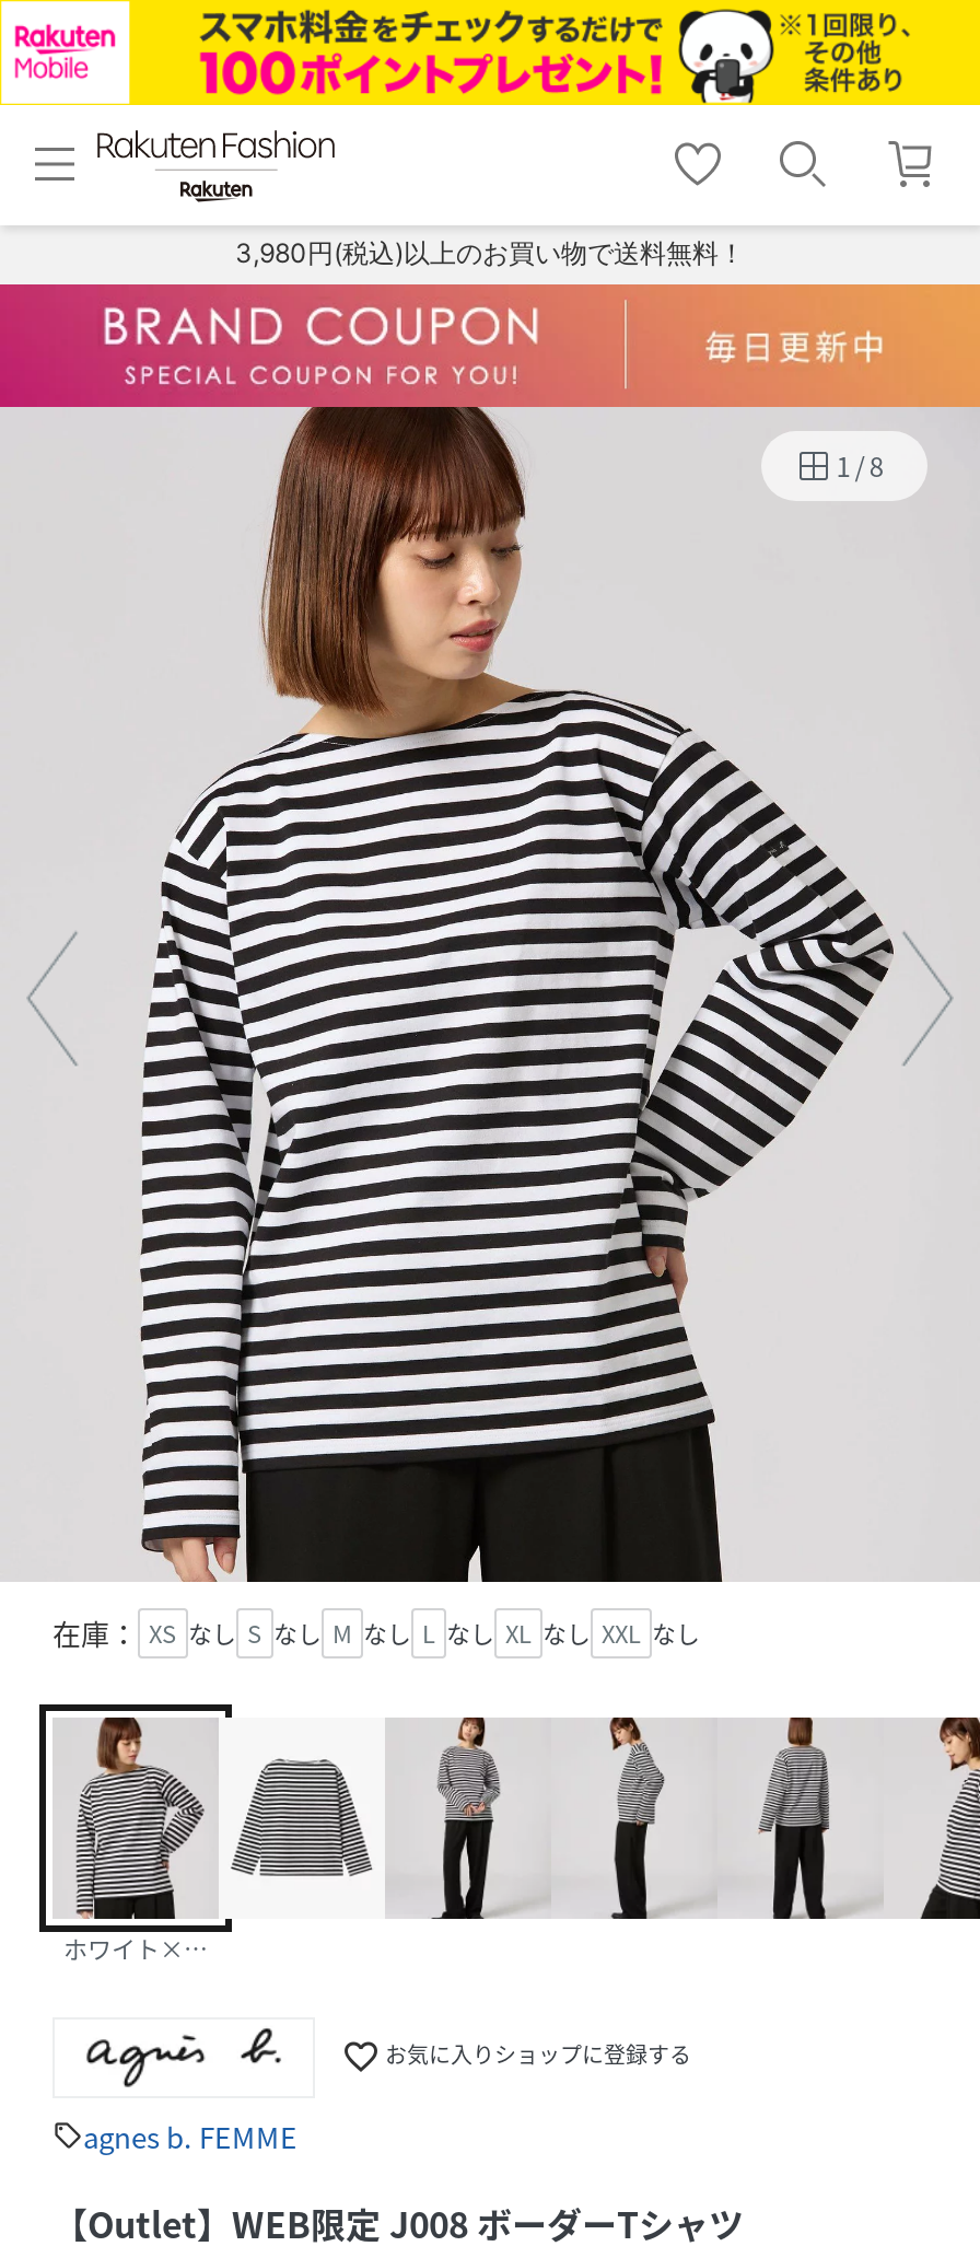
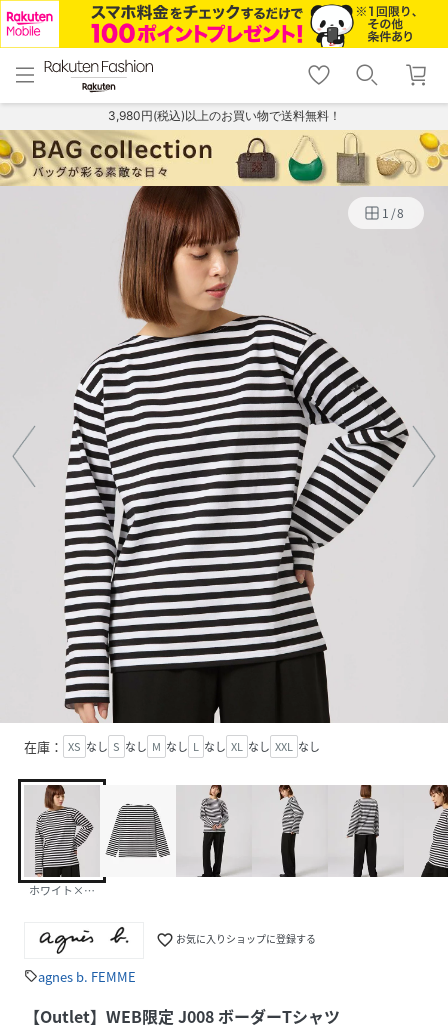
[7,282,973,409] [image] -> [3,130,445,187] [image]

